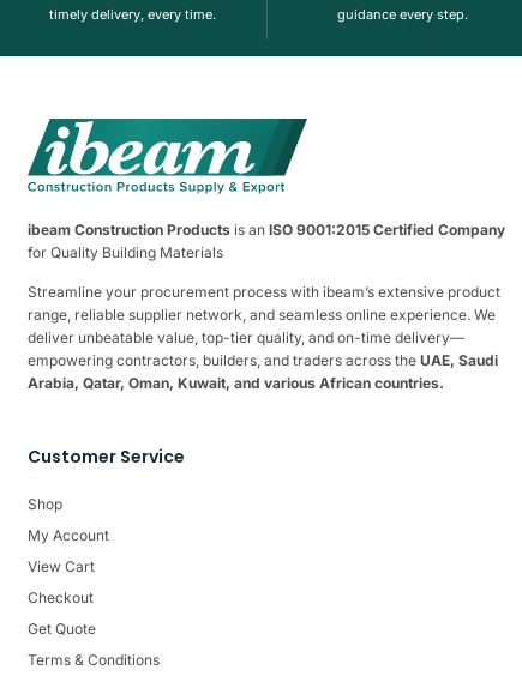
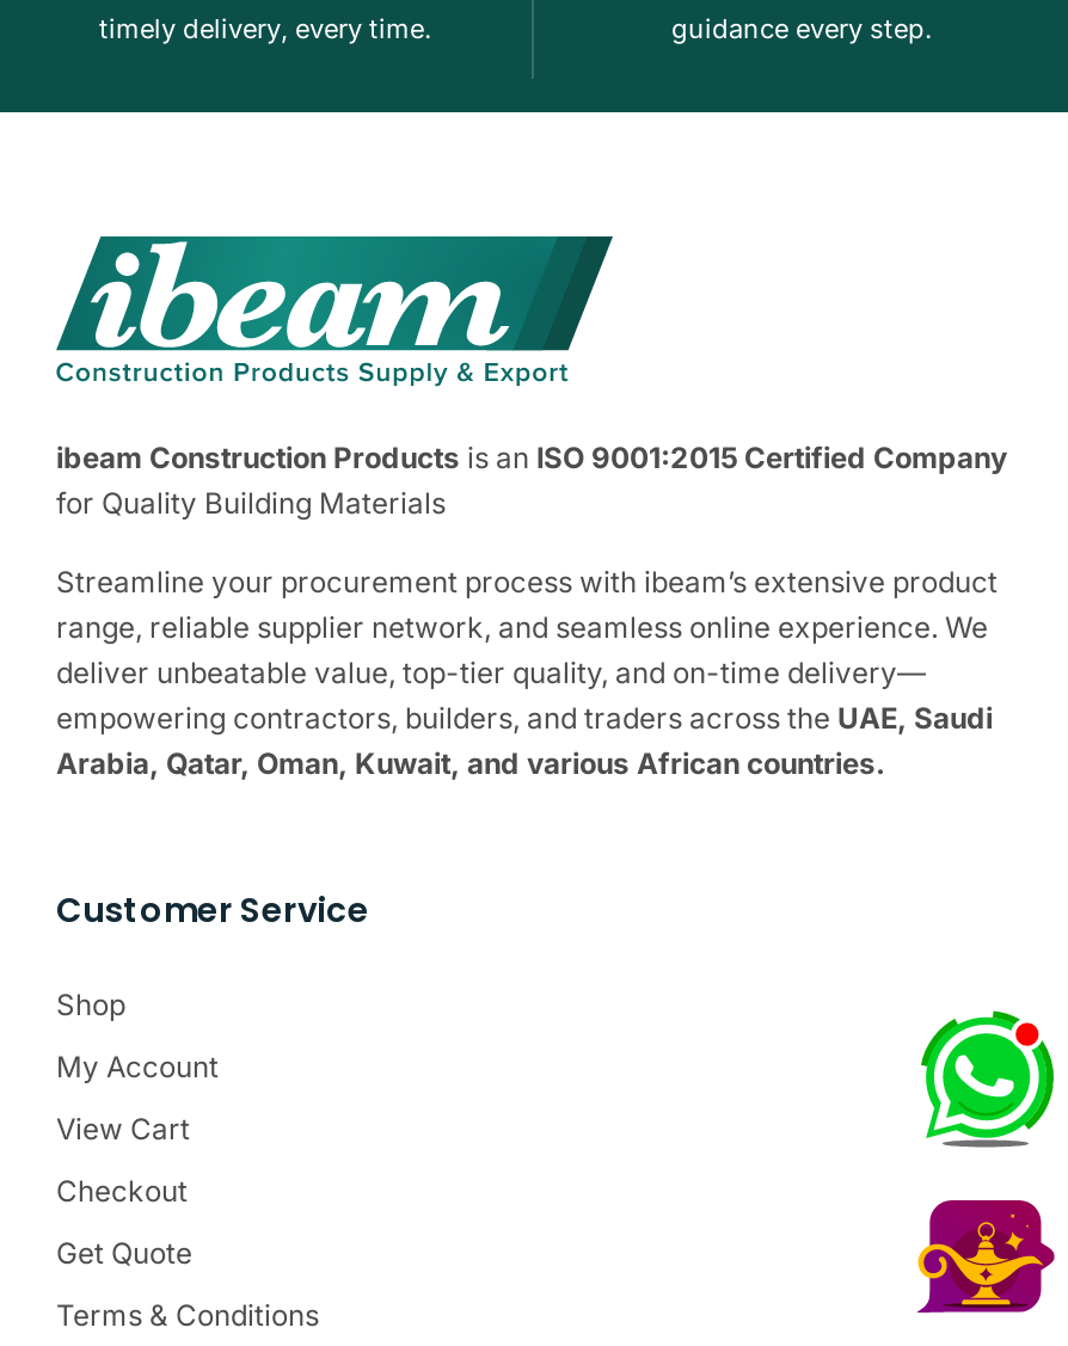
none -> [919,1008,1057,1149] [image]
none -> [916,1197,1057,1316] [image]

